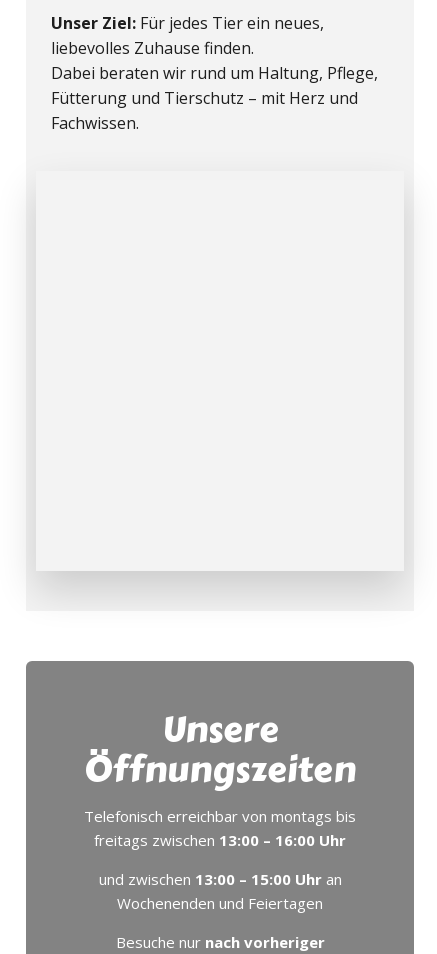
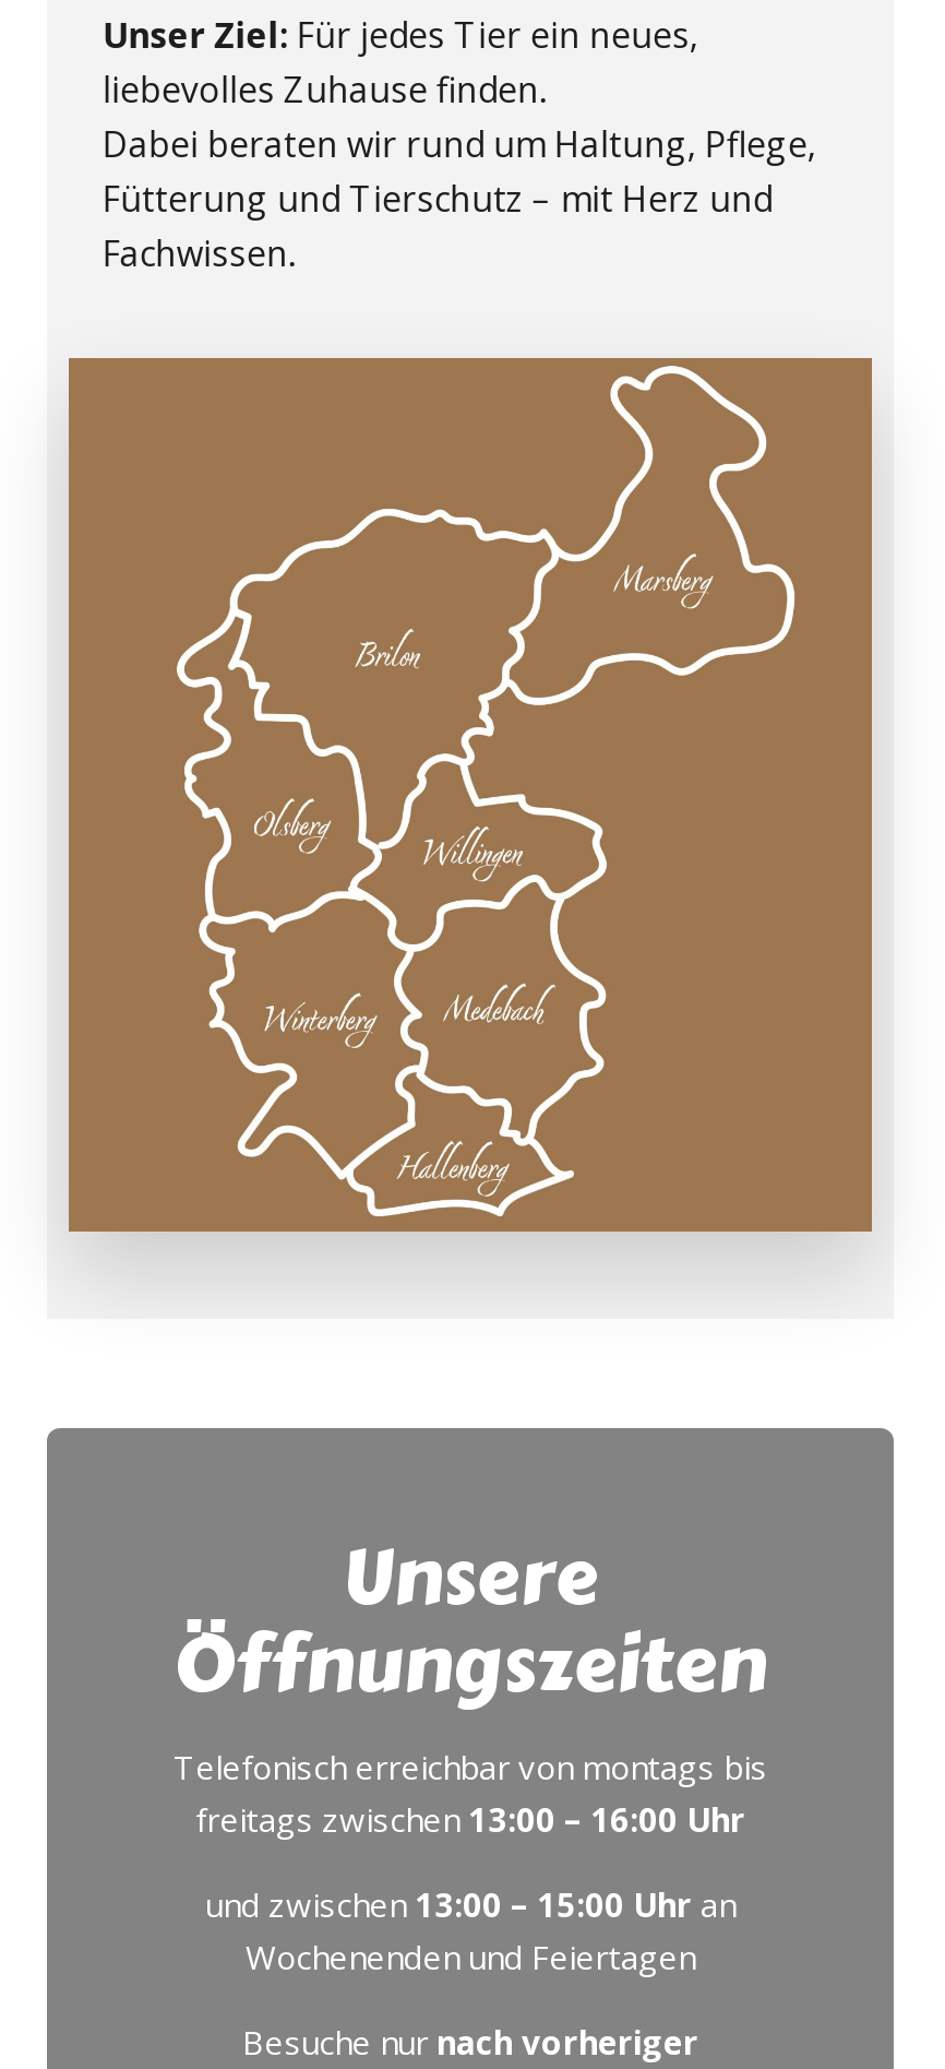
none -> [67,355,874,1235] [image]

